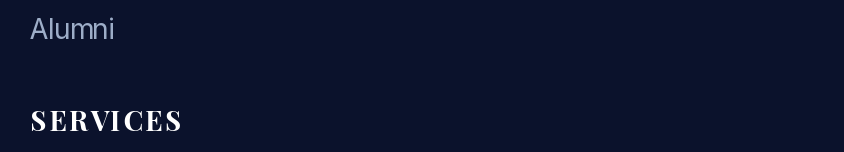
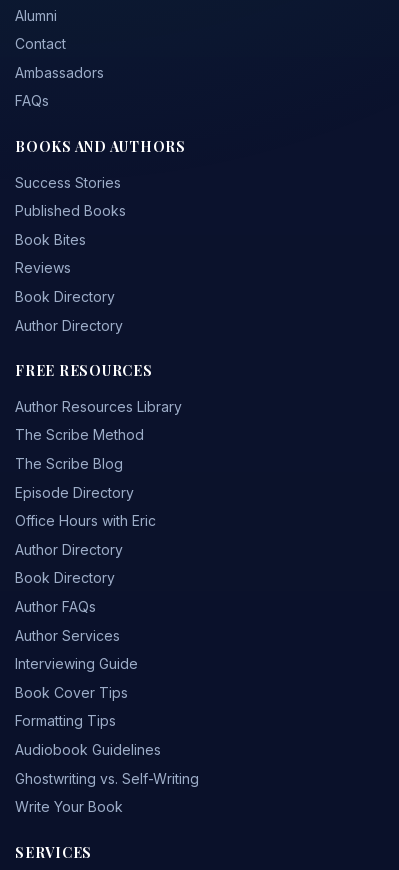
none -> [15,35,199,815] Contact | Ambassadors | FAQs | BOOKS AND AUTHORS | Success Stories | Published Books | Book Bites | Reviews | Book Directory | Author Directory | FREE RESOURCES | Author Resources Library | The Scribe Method | The Scribe Blog | Episode Directory | Office Hours with Eric | Author Directory | Book Directory | Author FAQs | Author Services | Interviewing Guide | Book Cover Tips | Formatting Tips | Audiobook Guidelines | Ghostwriting vs. Self-Writing | Write Your Book

